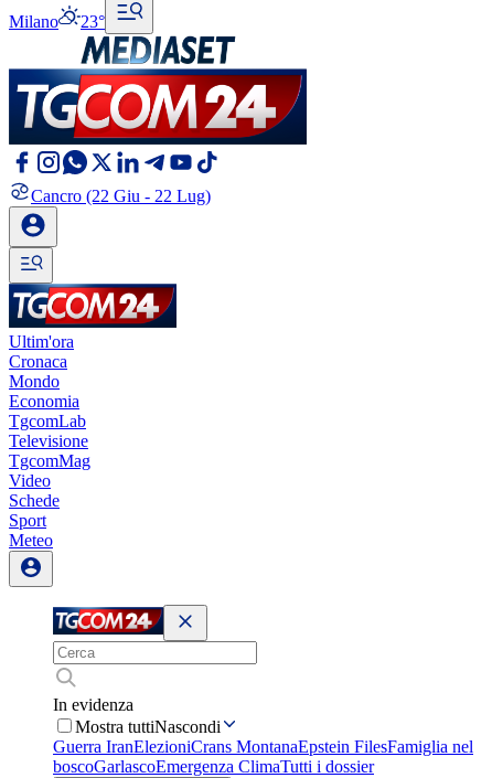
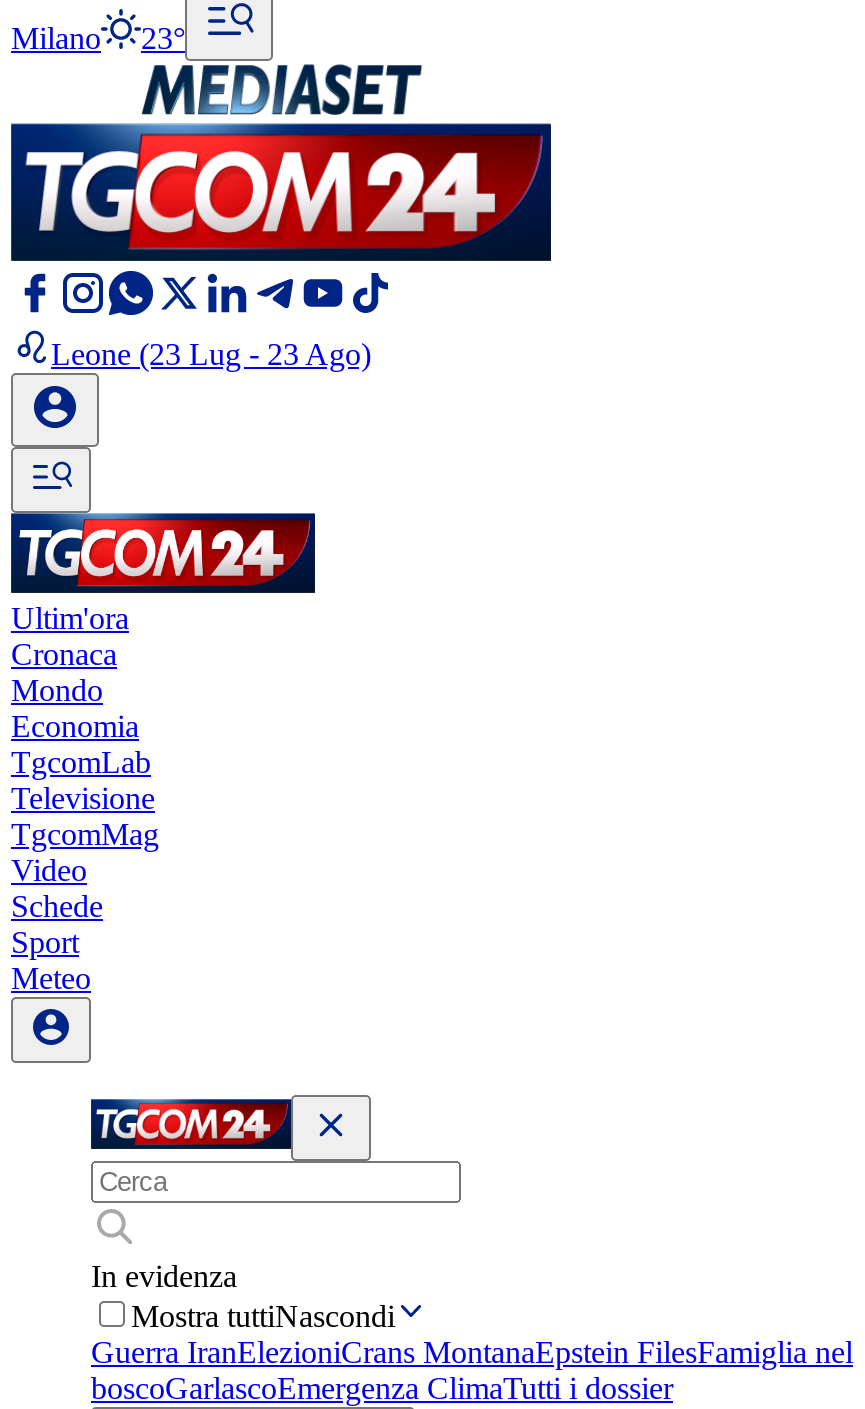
[31,186,211,205] Cancro (22 Giu - 22 Lug) -> [51,337,371,371] Leone (23 Lug - 23 Ago)

